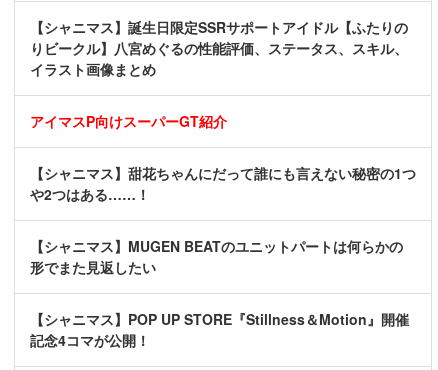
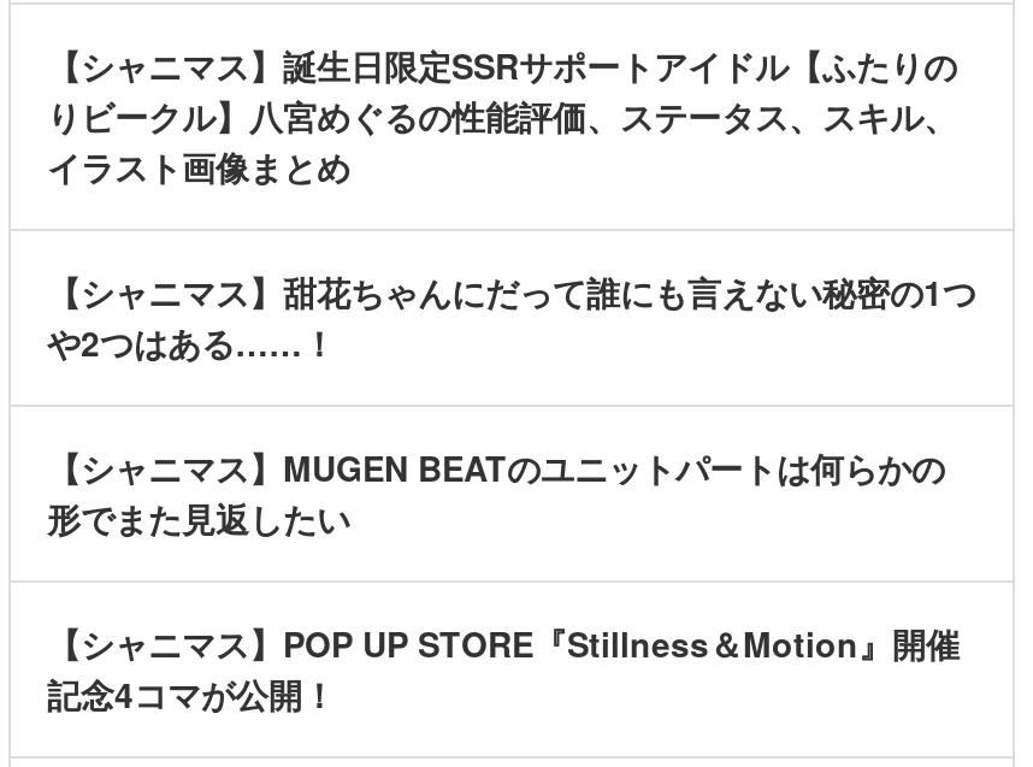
[30,111,227,131] アイマスP向けスーパーGT紹介 -> none

